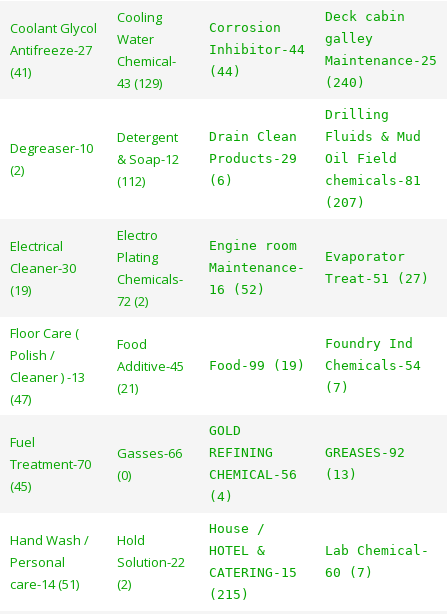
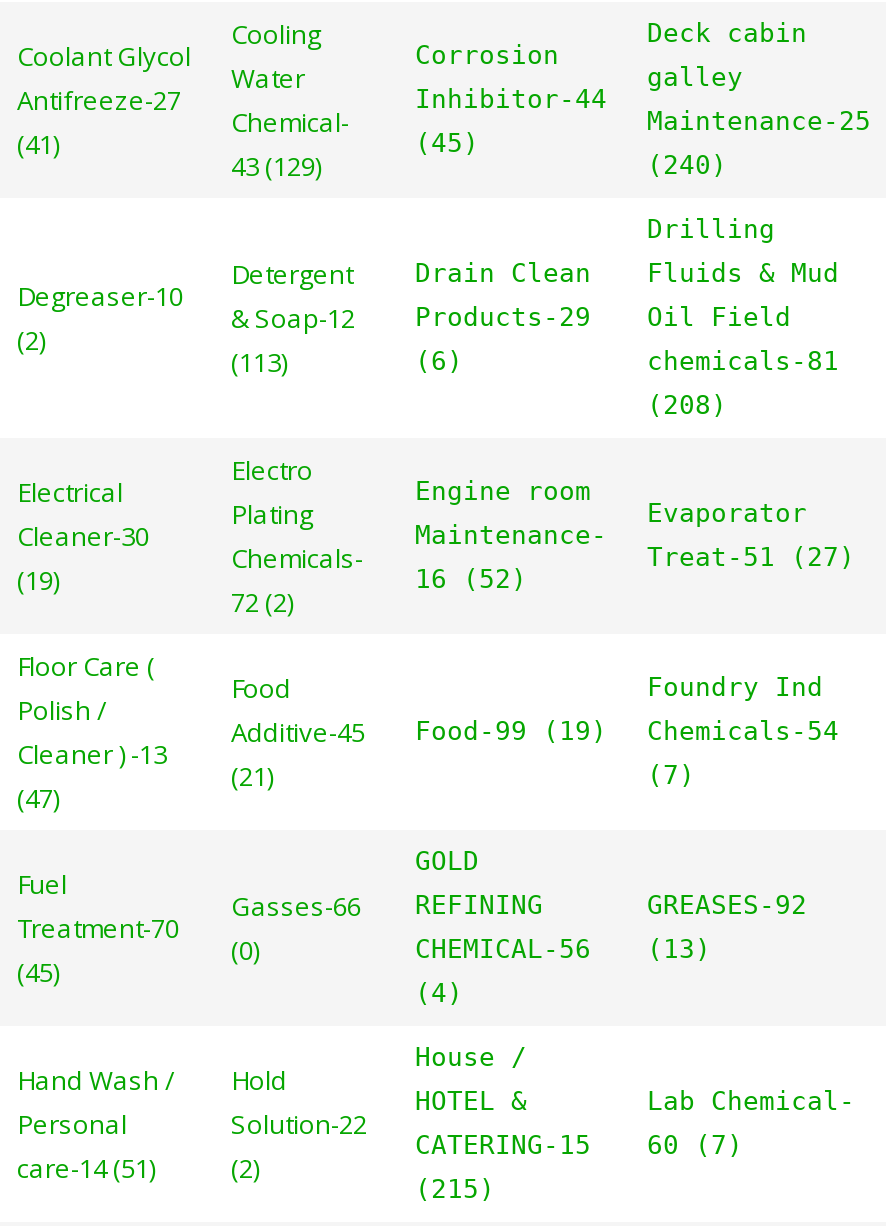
[209,64,241,79] (44) -> [415,128,479,158] (45)
[117,172,145,190] (112) -> [231,344,287,380] (113)
[325,195,365,210] (207) -> [647,390,727,420] (208)

